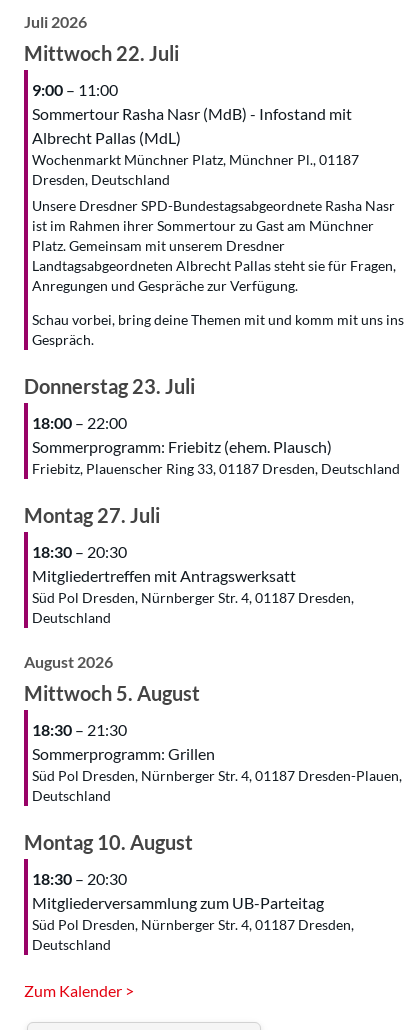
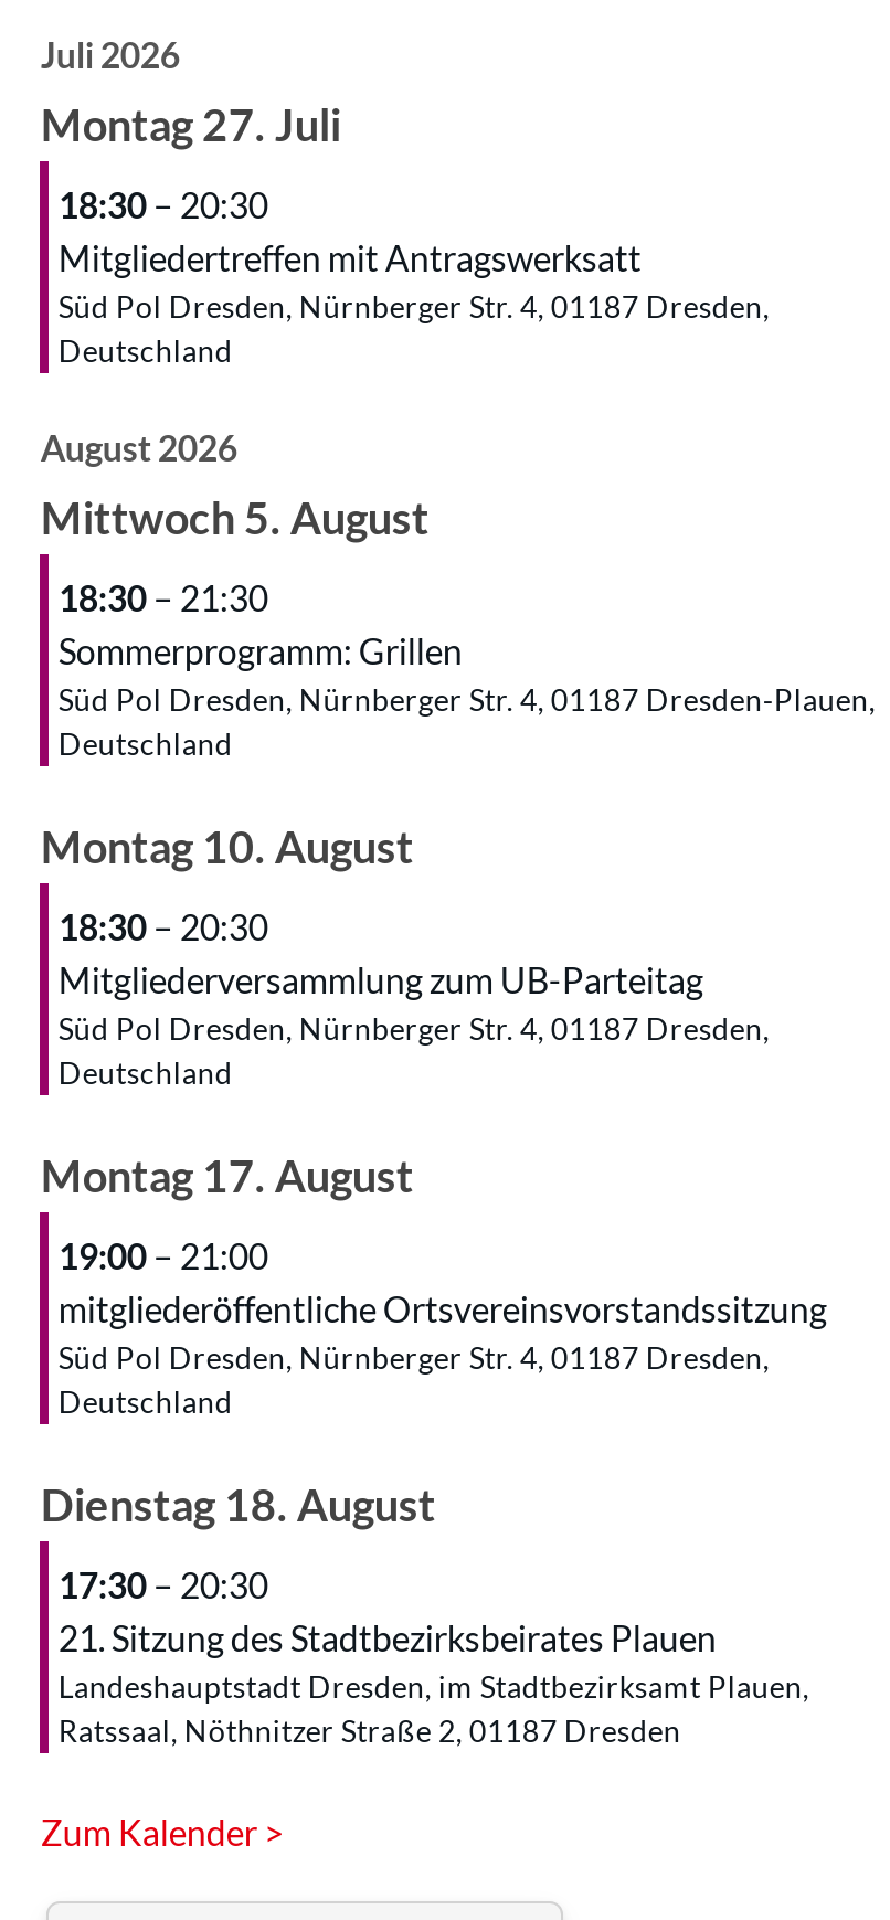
[24,41,404,477] Mittwoch 22. Juli | 9:00 – 11:00 | Sommertour Rasha Nasr (MdB) - Infostand mit | Albrecht Pallas (MdL) | Wochenmarkt Münchner Platz, Münchner Pl., 01187 | Dresden, Deutschland | Unsere Dresdner SPD-Bundestagsabgeordnete Rasha Nasr | ist im Rahmen ihrer Sommertour zu Gast am Münchner | Platz. Gemeinsam mit unserem Dresdner | Landtagsabgeordneten Albrecht Pallas steht sie für Fragen, | Anregungen und Gespräche zur Verfügung. | Schau vorbei, bring deine Themen mit und komm mit uns ins | Gespräch. | Donnerstag 23. Juli | 18:00 – 22:00 | Sommerprogramm: Friebitz (ehem. Plausch) | Friebitz, Plauenscher Ring 33, 01187 Dresden, Deutschland -> none
moved [24,503,402,953] -> [41,96,875,1090]: Montag 27. Juli | 18:30 – 20:30 | Mitgliedertreffen mit Antragswerksatt | ... | Süd Pol Dresden, Nürnberger Str. 4, 01187 Dresden, | Deutschland
none -> [41,1147,827,1748] Montag 17. August | 19:00 – 21:00 | mitgliederöffentliche Ortsvereinsvorstandssitzung | Süd Pol Dresden, Nürnberger Str. 4, 01187 Dresden, | Deutschland | Dienstag 18. August | 17:30 – 20:30 | 21. Sitzung des Stadtbezirksbeirates Plauen | Landeshauptstadt Dresden, im Stadtbezirksamt Plauen, | Ratssaal, Nöthnitzer Straße 2, 01187 Dresden

